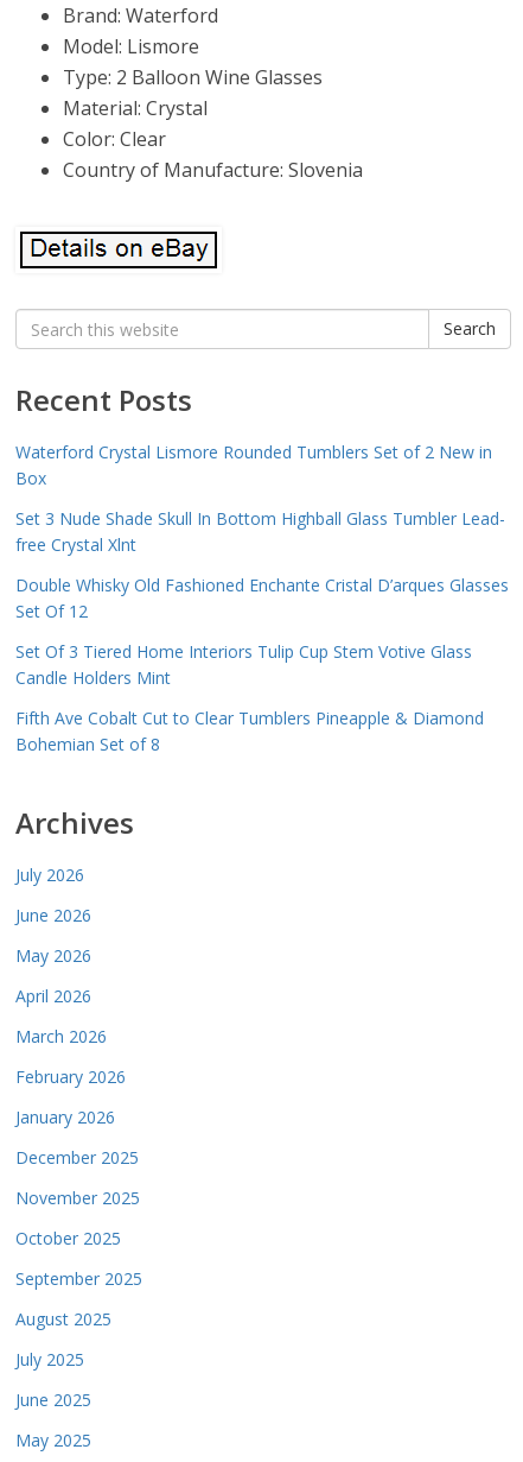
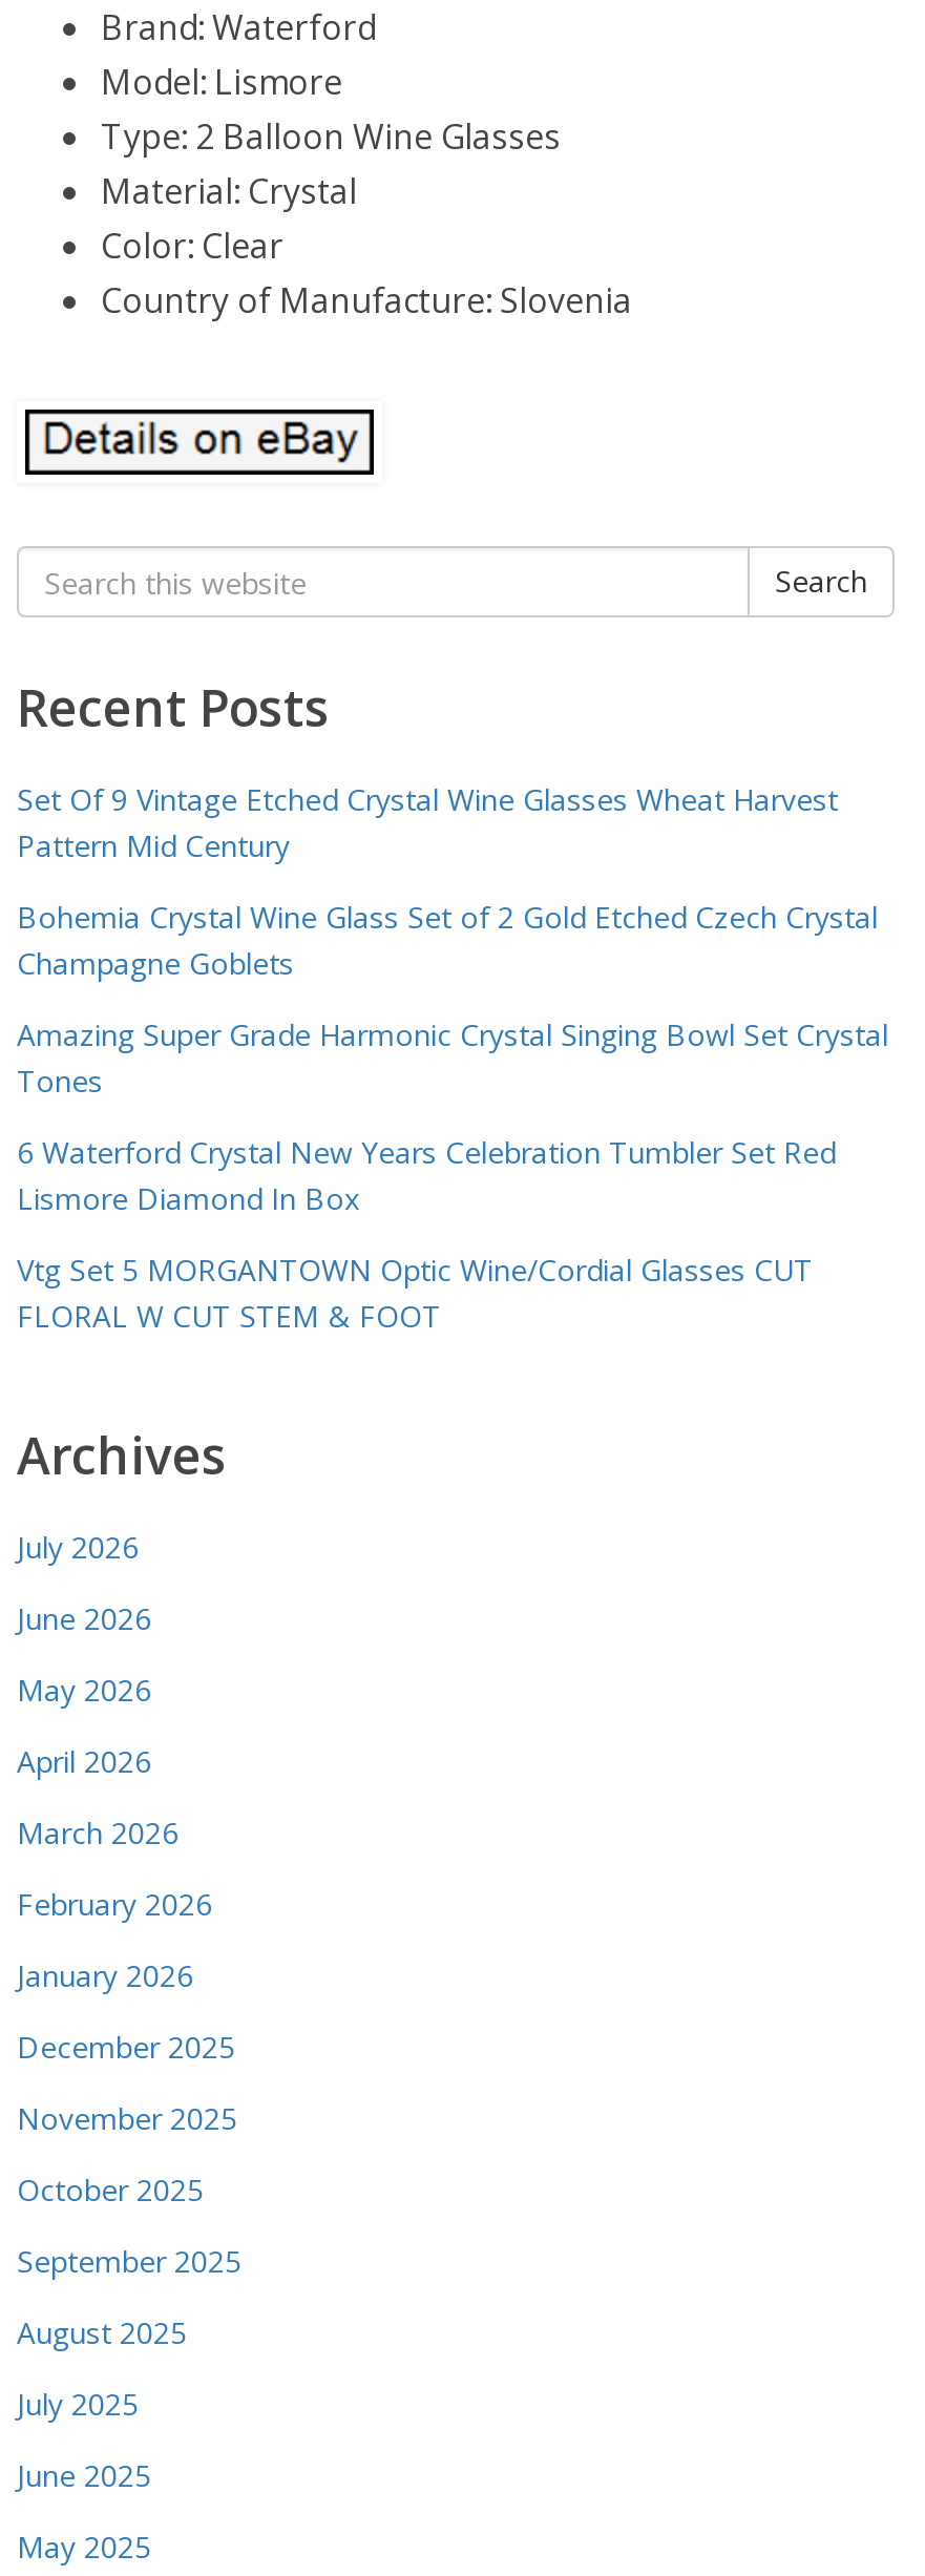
[15,441,492,489] Waterford Crystal Lismore Rounded Tumblers Set of 2 New in | Box -> [17,779,838,865] Set Of 9 Vintage Etched Crystal Wine Glasses Wheat Harvest | Pattern Mid Century
[15,507,505,556] Set 3 Nude Shade Skull In Bottom Highball Glass Tumbler Lead- | free Crystal Xlnt -> [17,897,878,983] Bohemia Crystal Wine Glass Set of 2 Gold Etched Czech Crystal | Champagne Goblets
[15,574,509,622] Double Whisky Old Fashioned Enchante Cristal D’arques Glasses | Set Of 12 -> [17,1014,888,1101] Amazing Super Grade Harmonic Crystal Singing Bowl Set Crystal | Tones
[15,640,472,689] Set Of 3 Tiered Home Interiors Tulip Cup Stem Votive Glass | Candle Holders Mint -> [17,1132,836,1218] 6 Waterford Crystal New Years Celebration Tumbler Set Red | Lismore Diamond In Box
[15,707,484,755] Fifth Ave Cobalt Cut to Clear Tumblers Pineapple & Diamond | Bohemian Set of 8 -> [17,1250,813,1336] Vtg Set 5 MORGANTOWN Optic Wine/Cordial Glasses CUT | FLORAL W CUT STEM & FOOT

